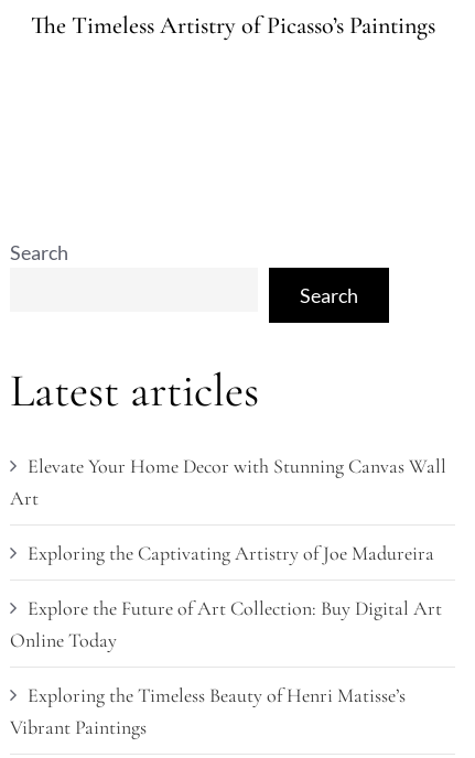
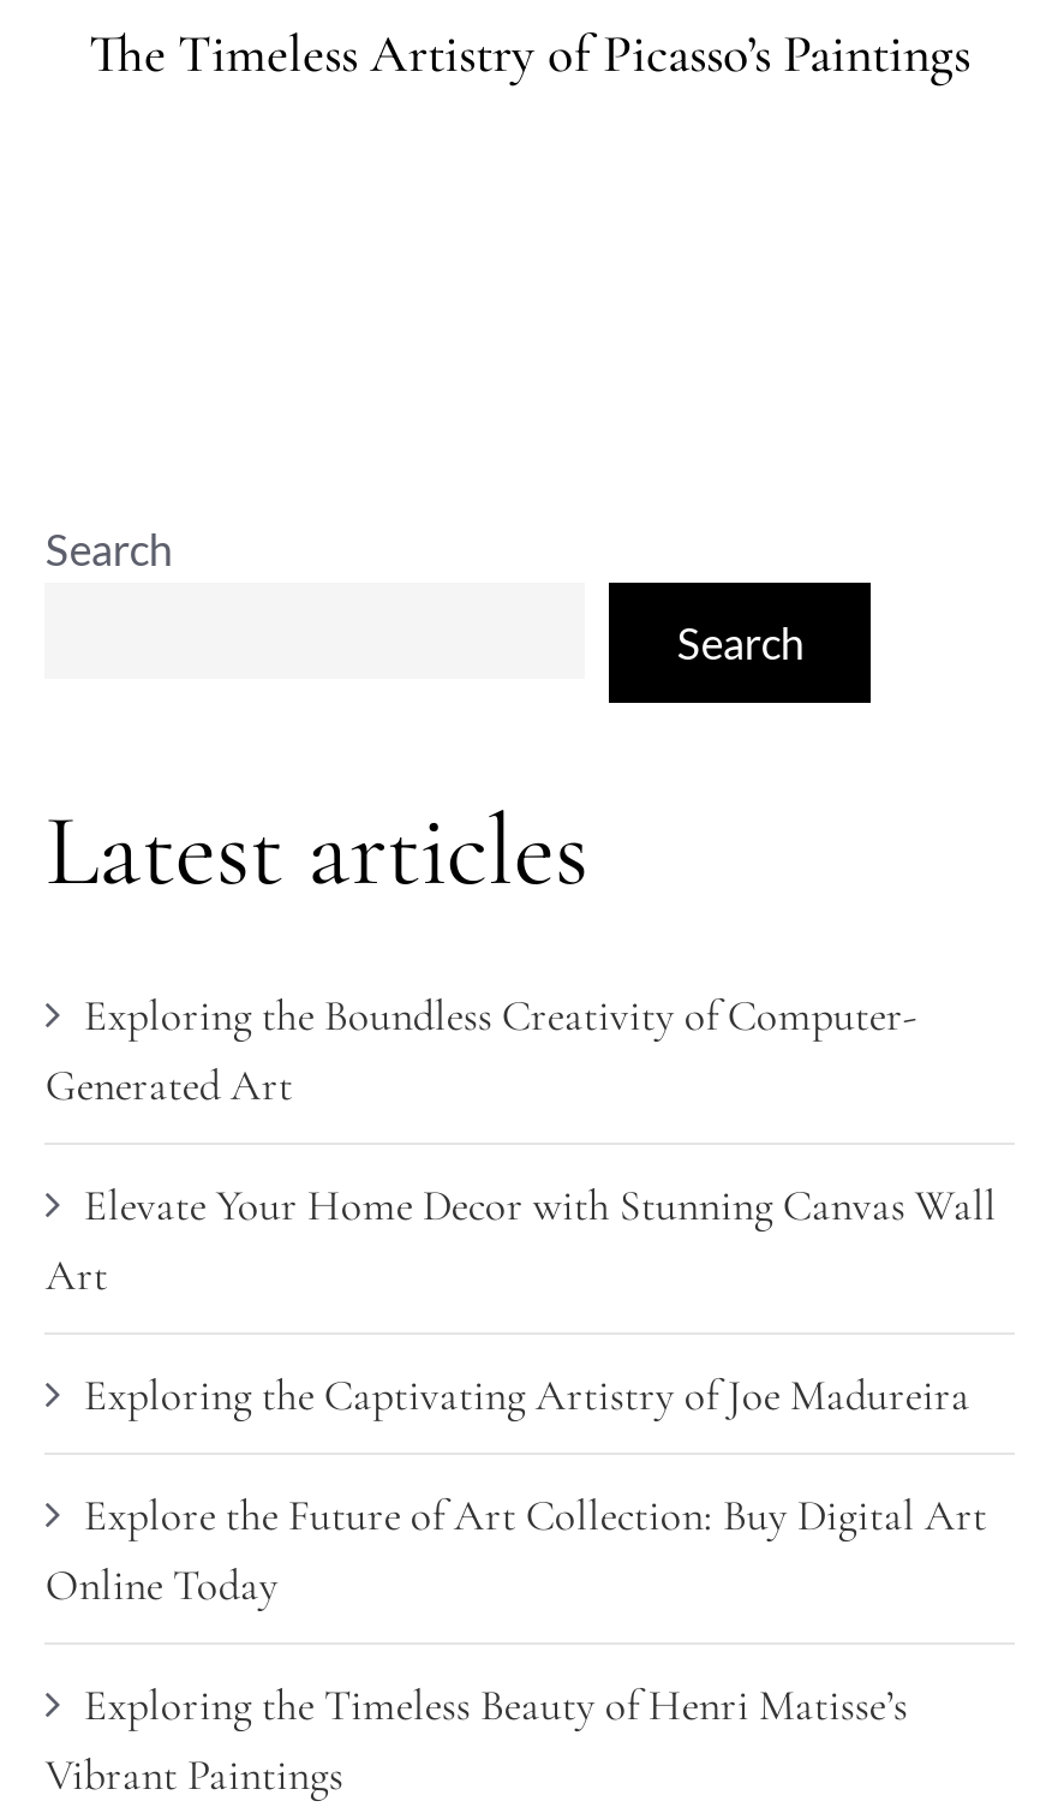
none -> [45,989,917,1111] Exploring the Boundless Creativity of Computer- | Generated Art

